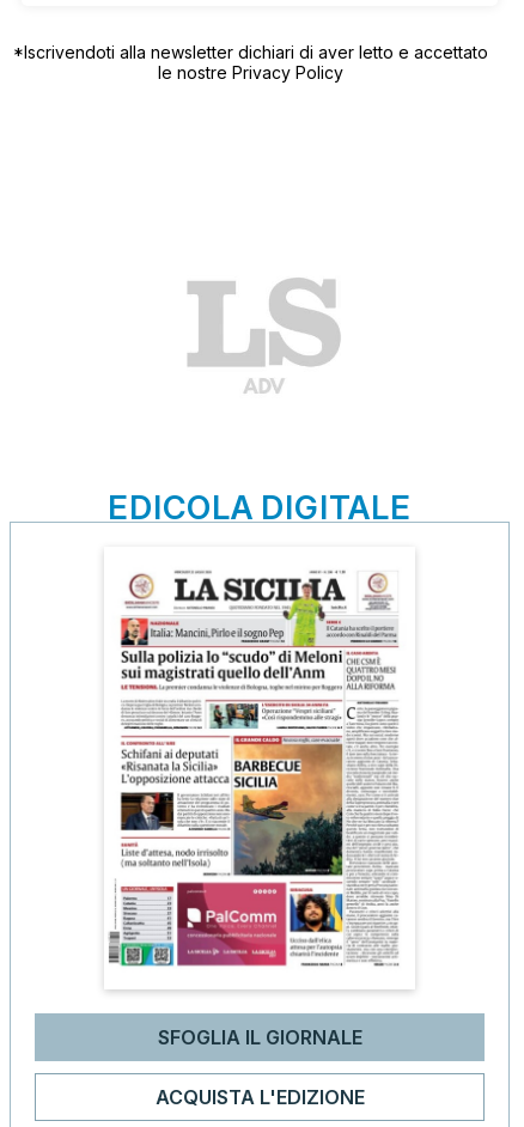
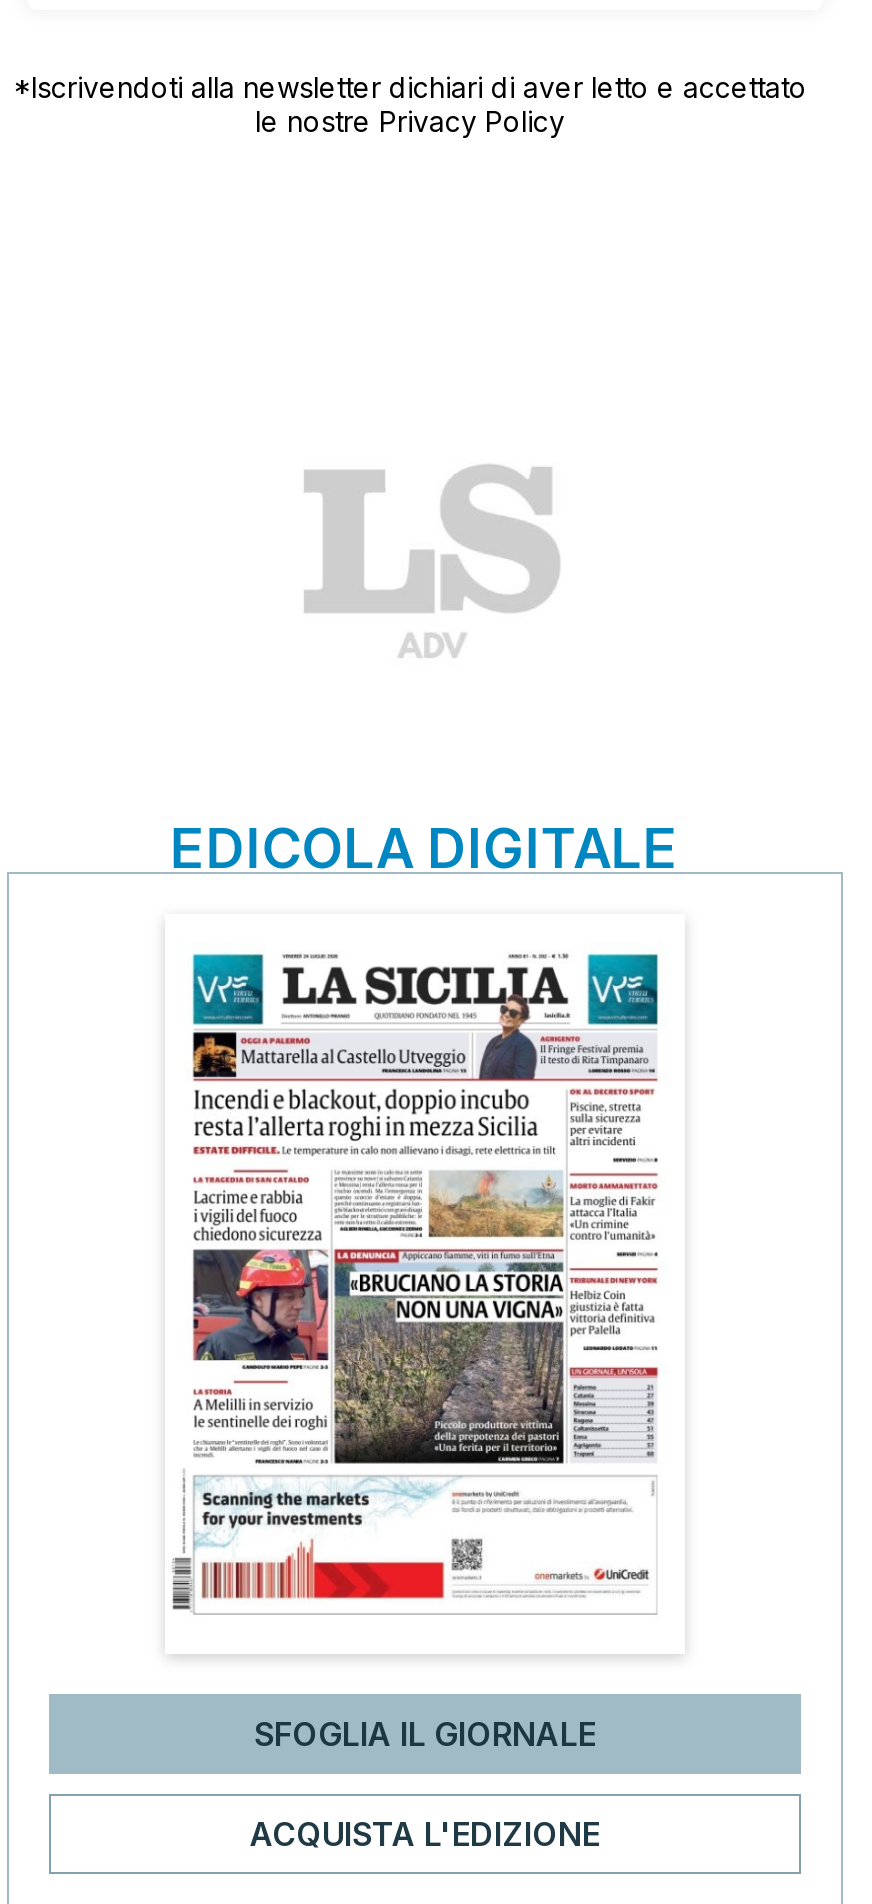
[111,571,398,967] [image] -> [179,952,659,1614] [image]

